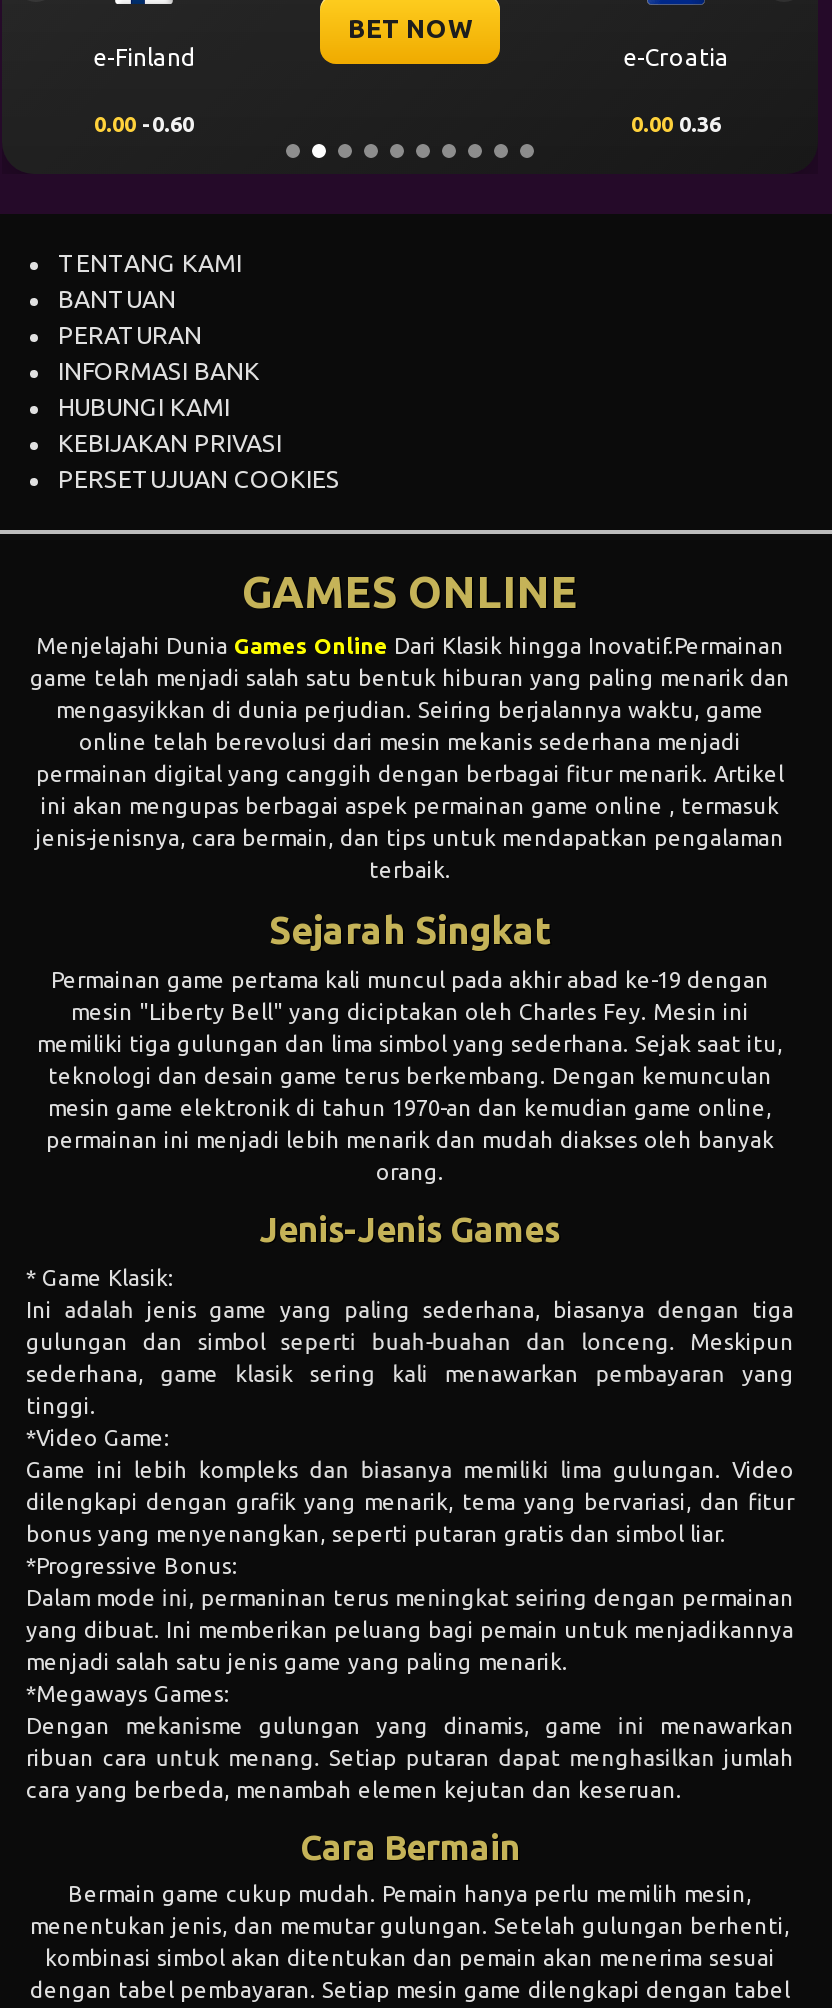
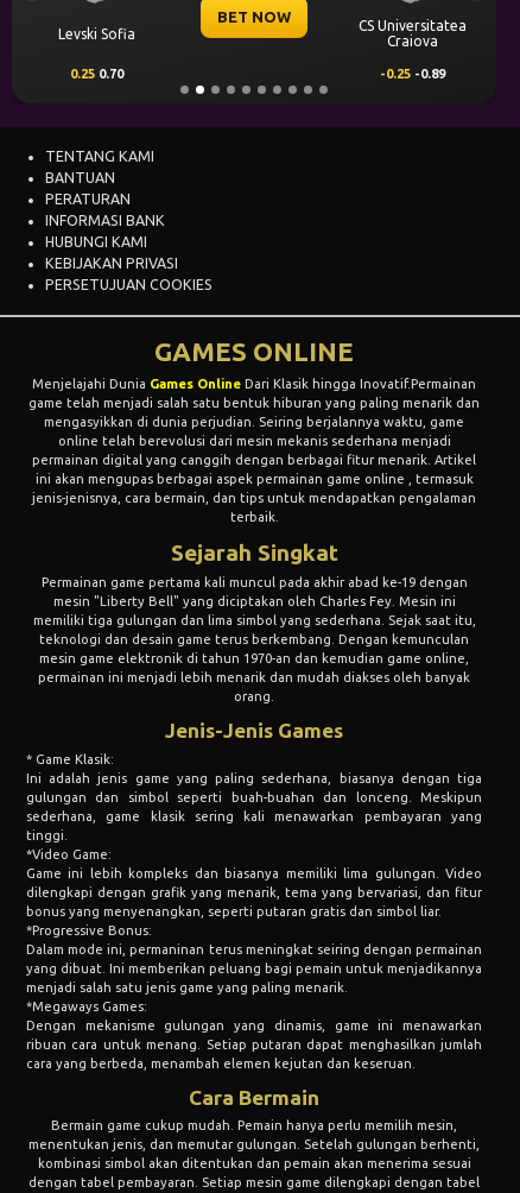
[93,44,195,70] e-Finland -> [58,26,135,41] Levski Sofia
[623,44,729,70] e-Croatia -> [358,18,466,49] CS Universitatea | Craiova
[94,113,721,137] 0.00 -0.60 | 0.00 0.36 -> [69,67,445,81] 0.25 0.70 | -0.25 -0.89

